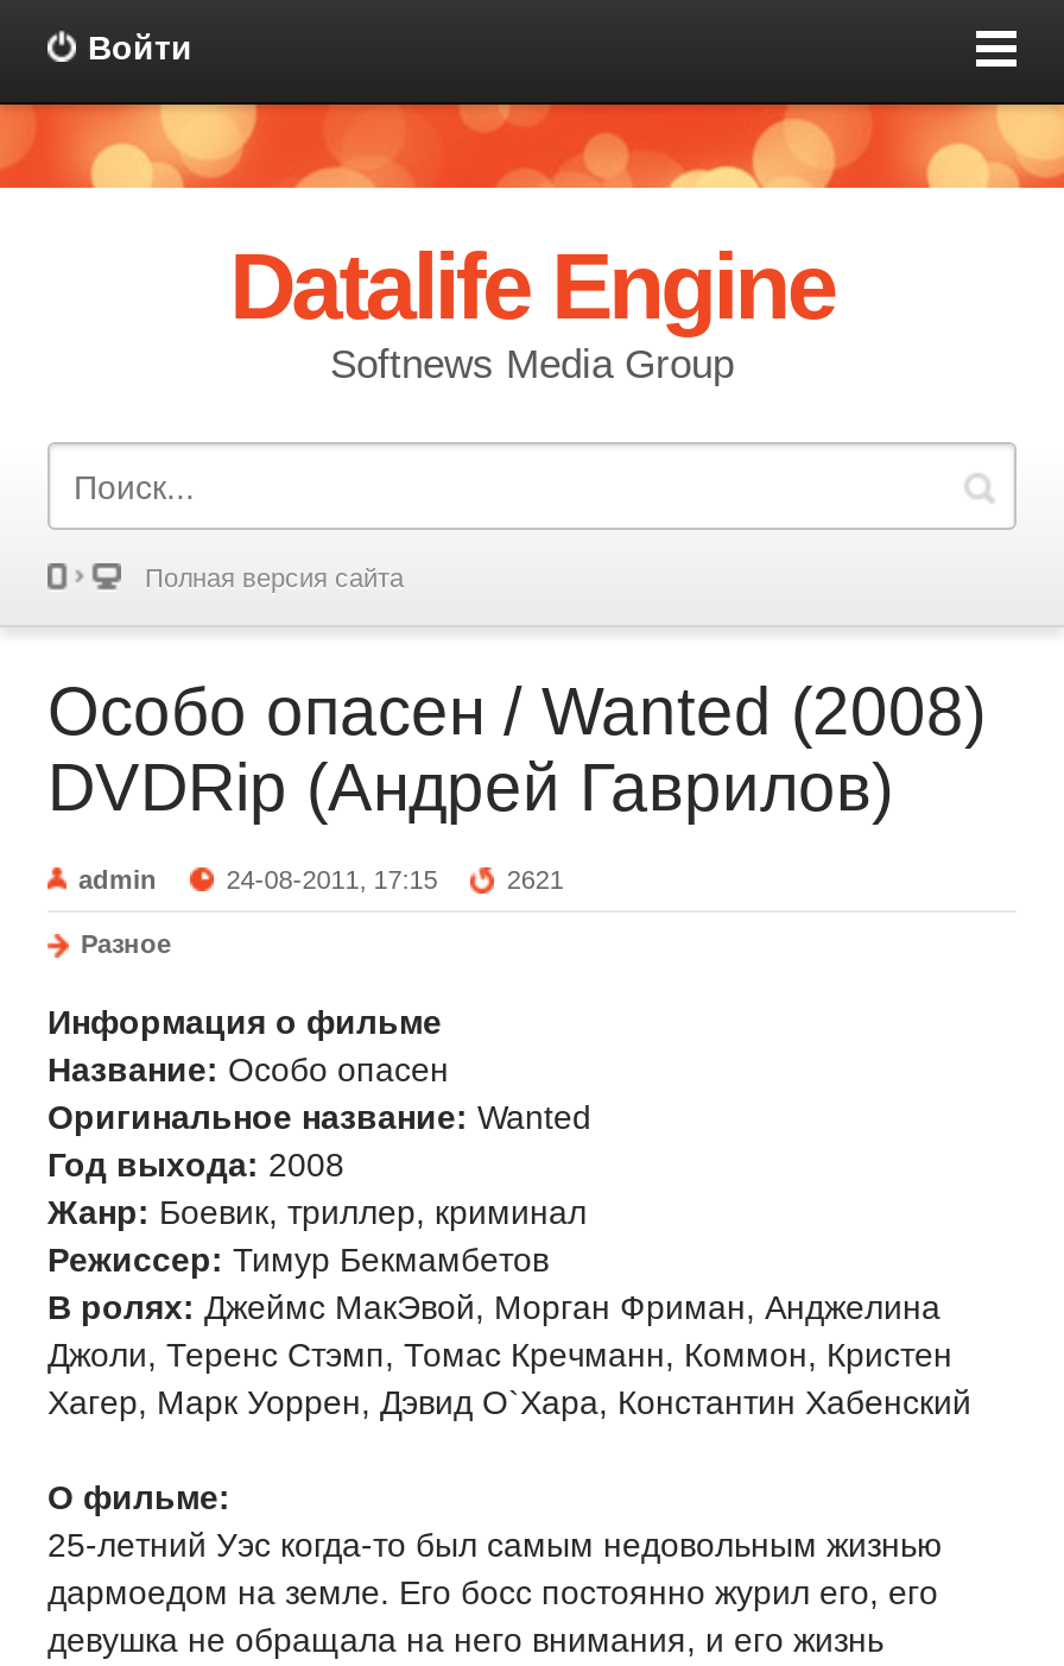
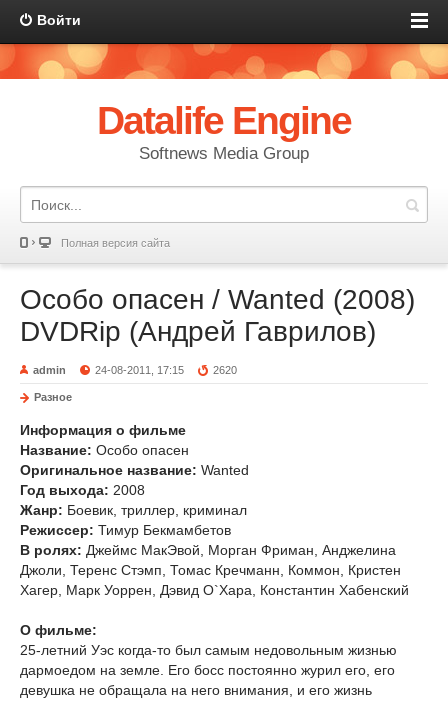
[507,865,564,894] 2621 -> [213,364,237,376] 2620

